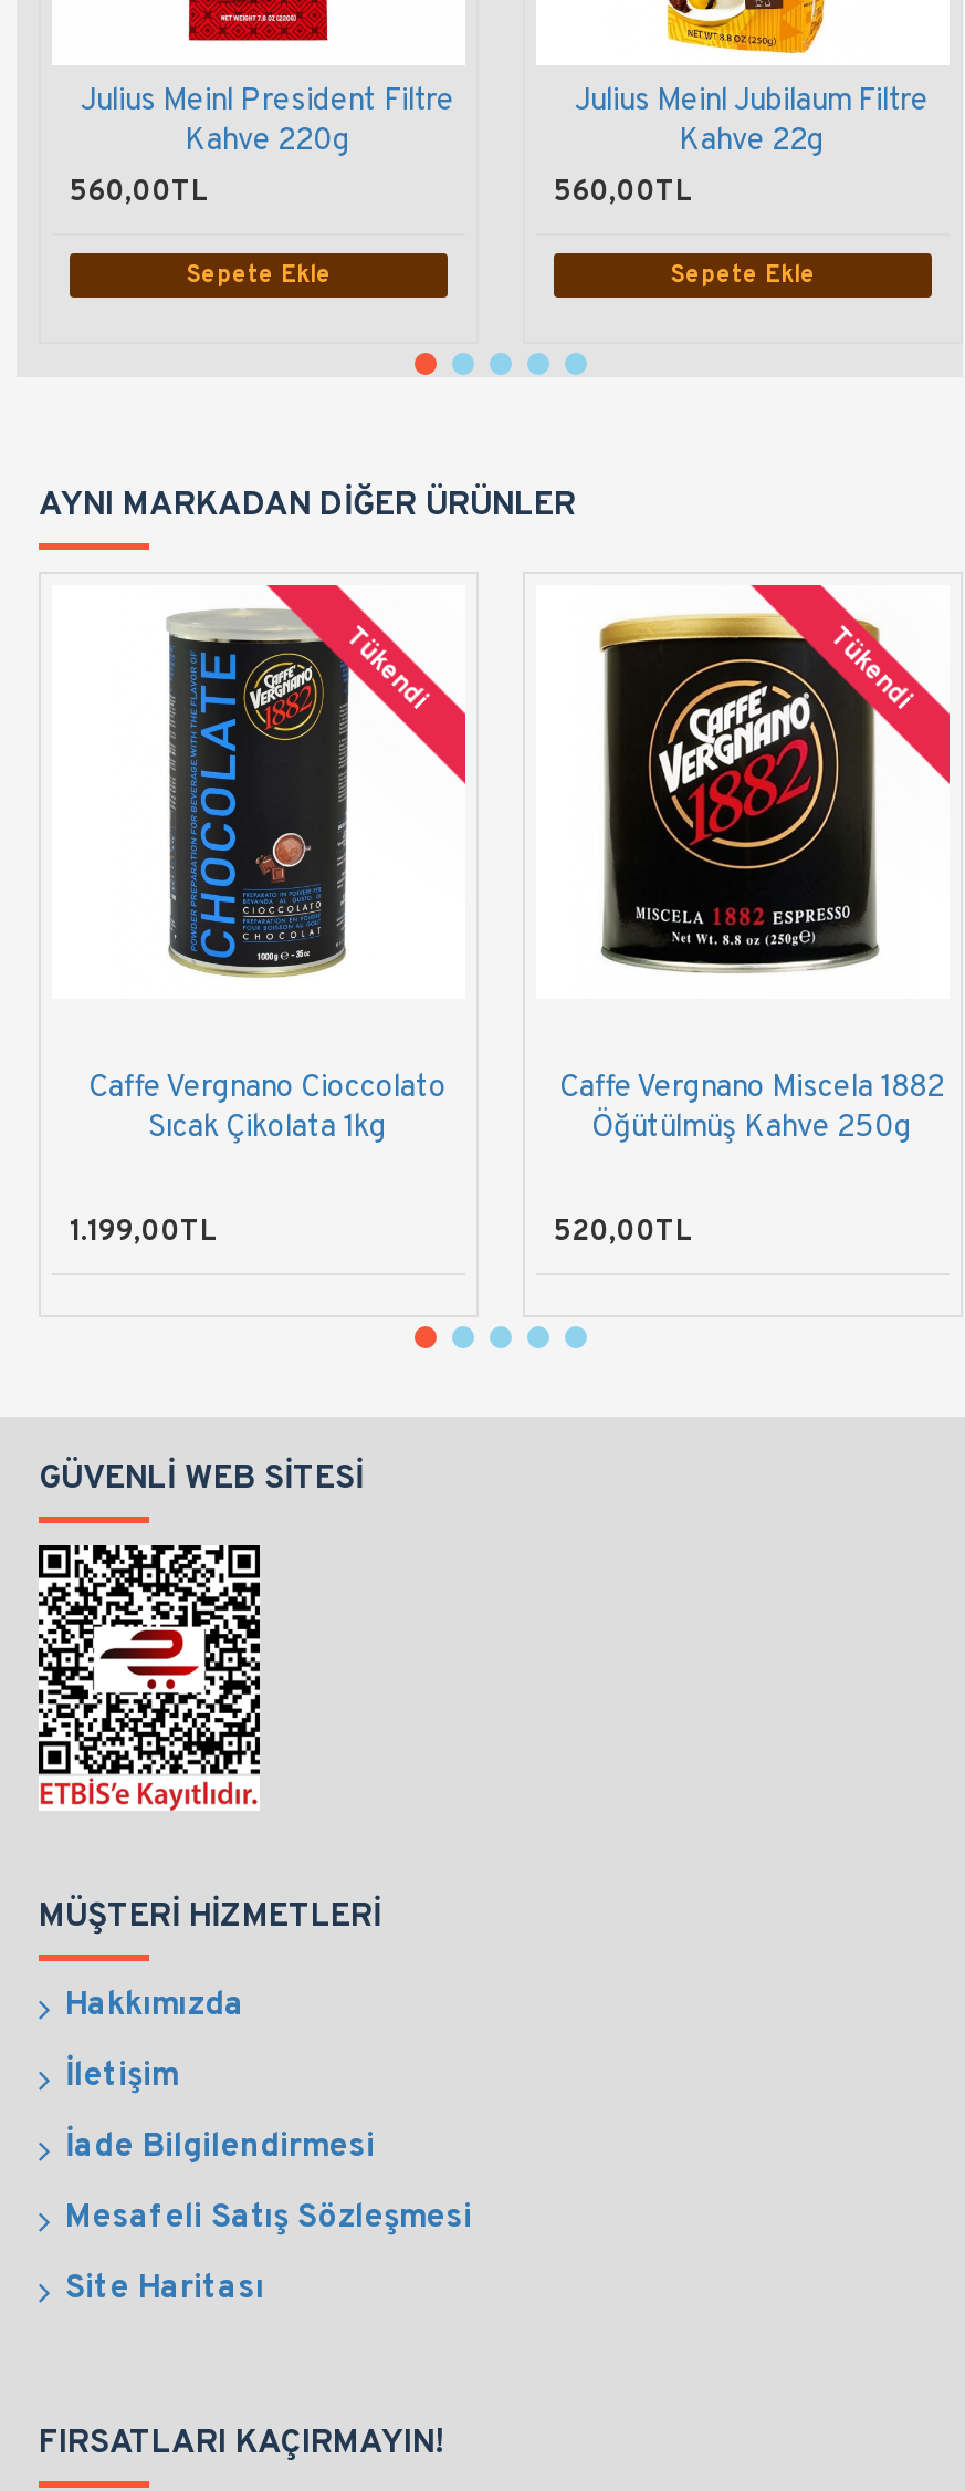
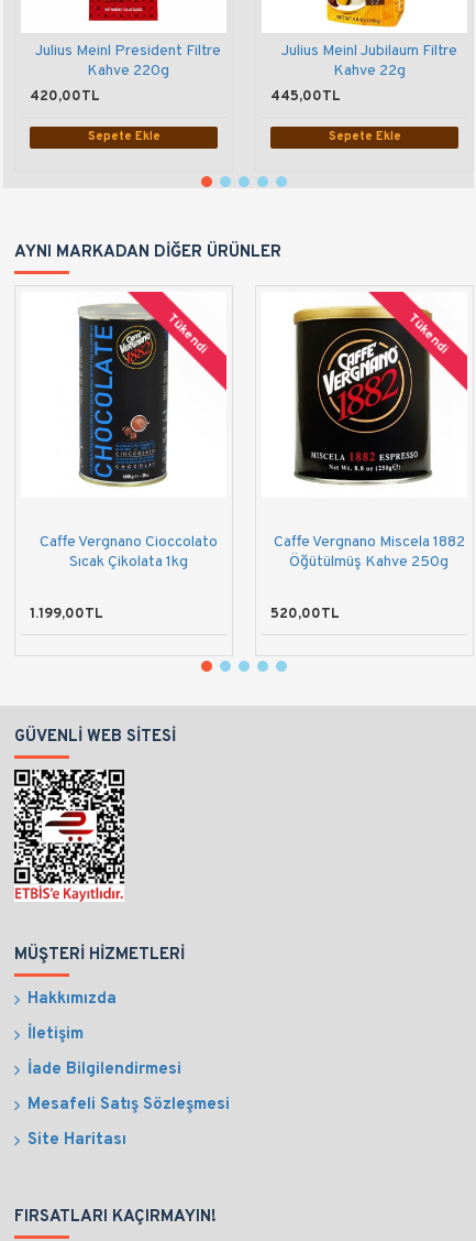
[70,176,209,211] 560,00TL -> [30,88,100,105] 420,00TL
[554,176,693,211] 560,00TL -> [270,88,341,105] 445,00TL

